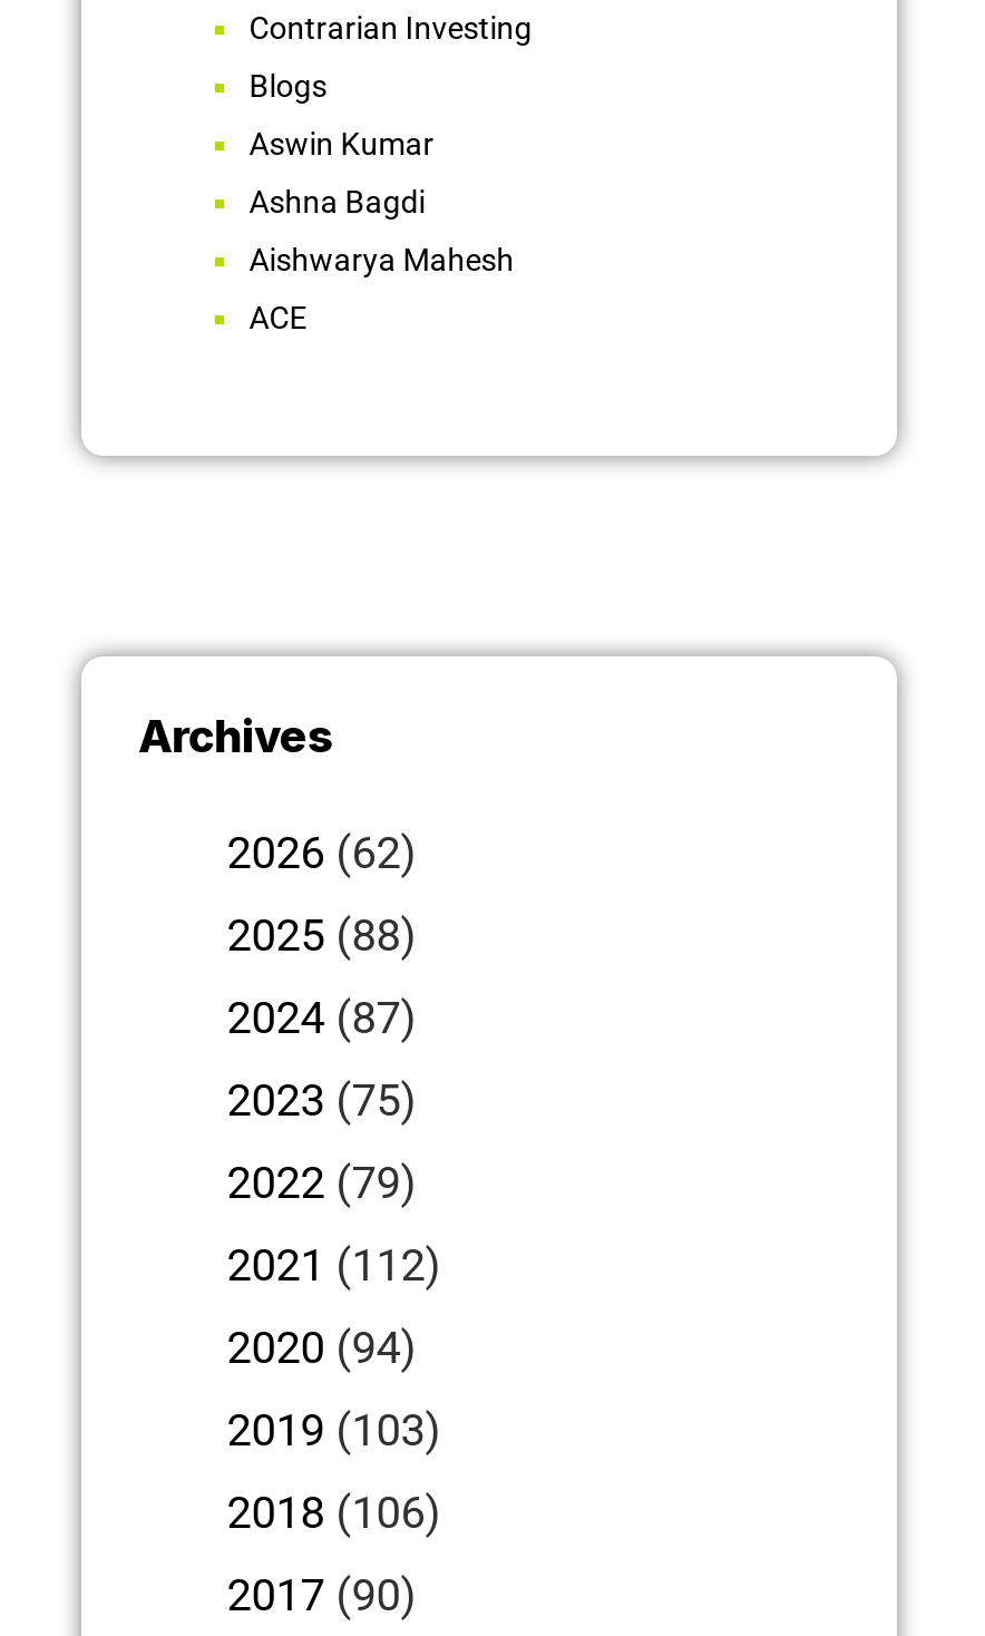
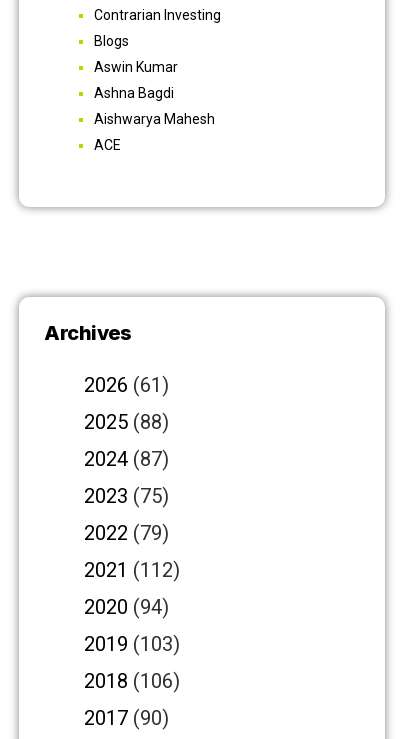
[227,826,416,879] 2026 (62) -> [84,373,169,397] 2026 (61)

